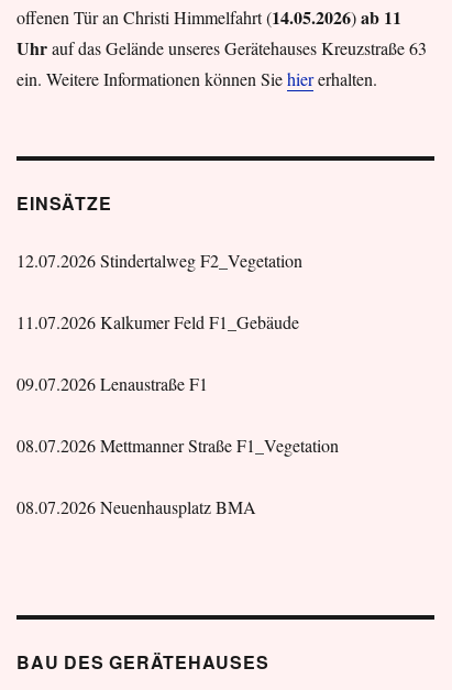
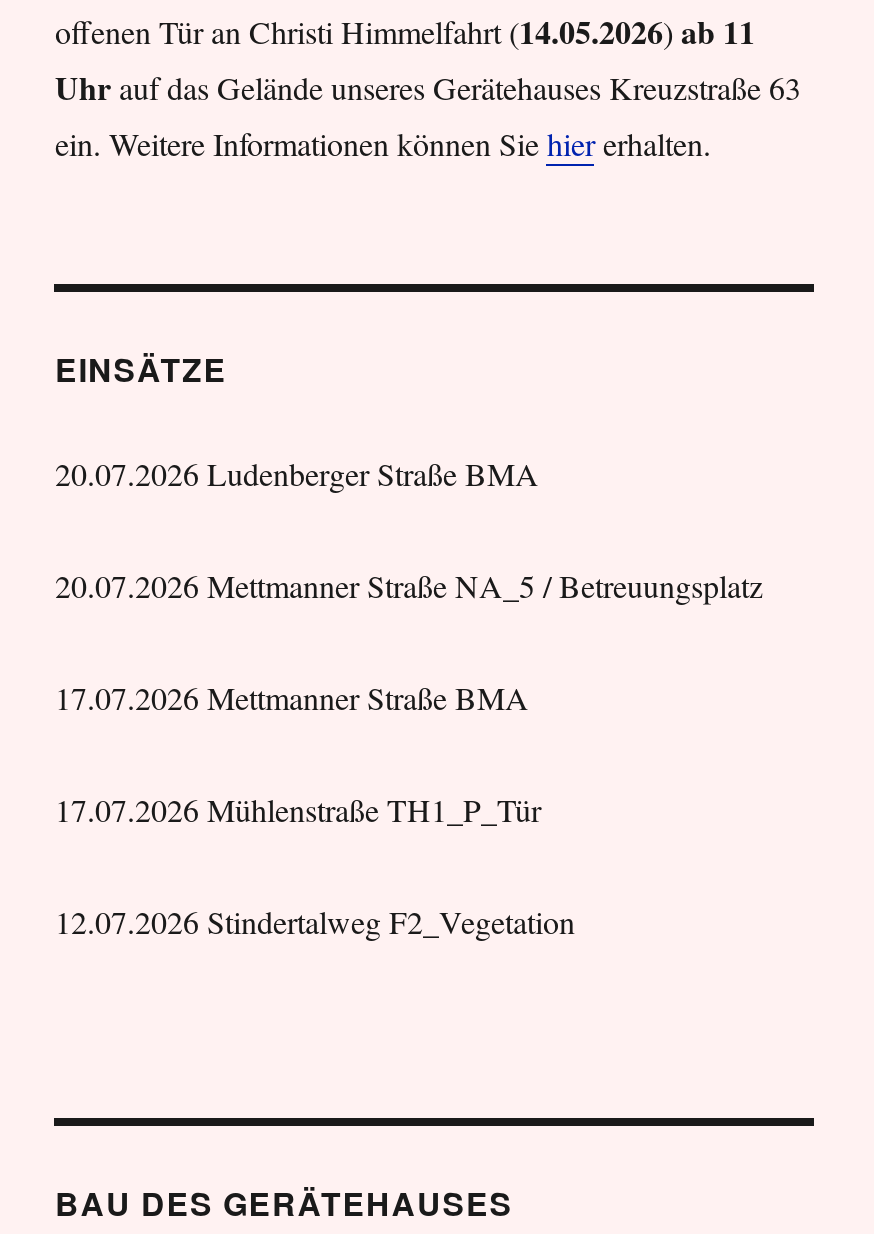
none -> [55,451,763,829] 20.07.2026 Ludenberger Straße BMA | 20.07.2026 Mettmanner Straße NA_5 / Betreuungsplatz | 17.07.2026 Mettmanner Straße BMA | 17.07.2026 Mühlenstraße TH1_P_Tür
moved [17,248,303,271] -> [55,899,575,941]: 12.07.2026 Stindertalweg F2_Vegetation
[17,310,339,518] 11.07.2026 Kalkumer Feld F1_Gebäude | 09.07.2026 Lenaustraße F1 | 08.07.2026 Mettmanner Straße F1_Vegetation | 08.07.2026 Neuenhausplatz BMA -> none

